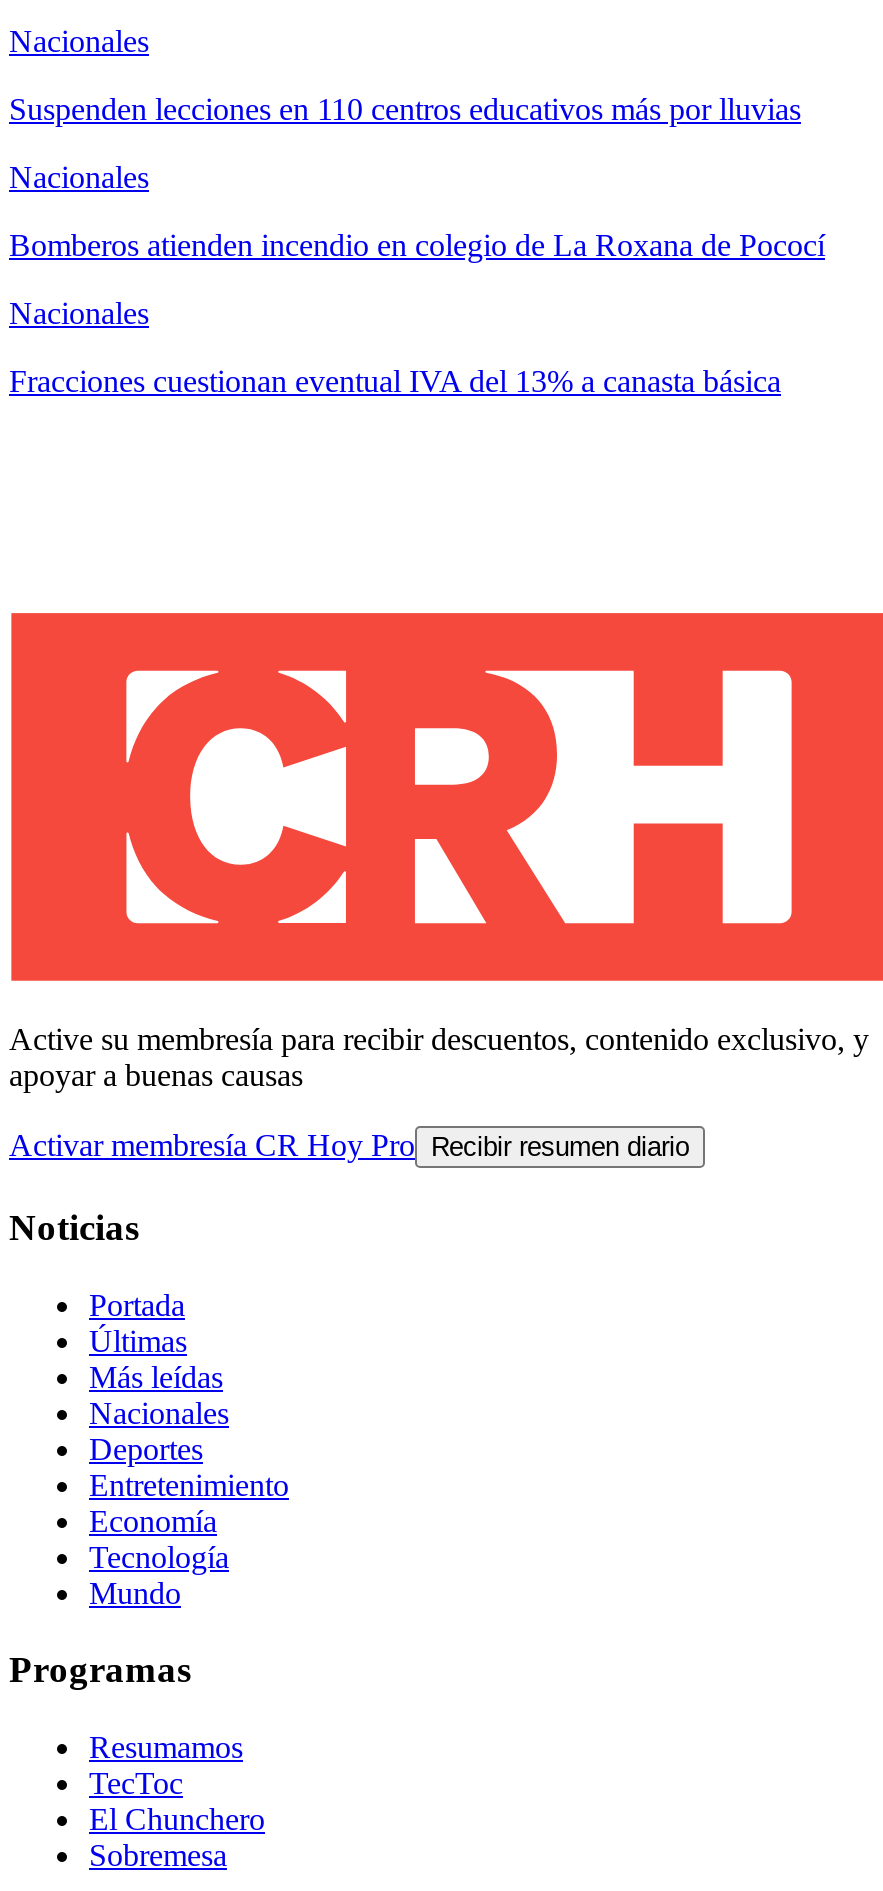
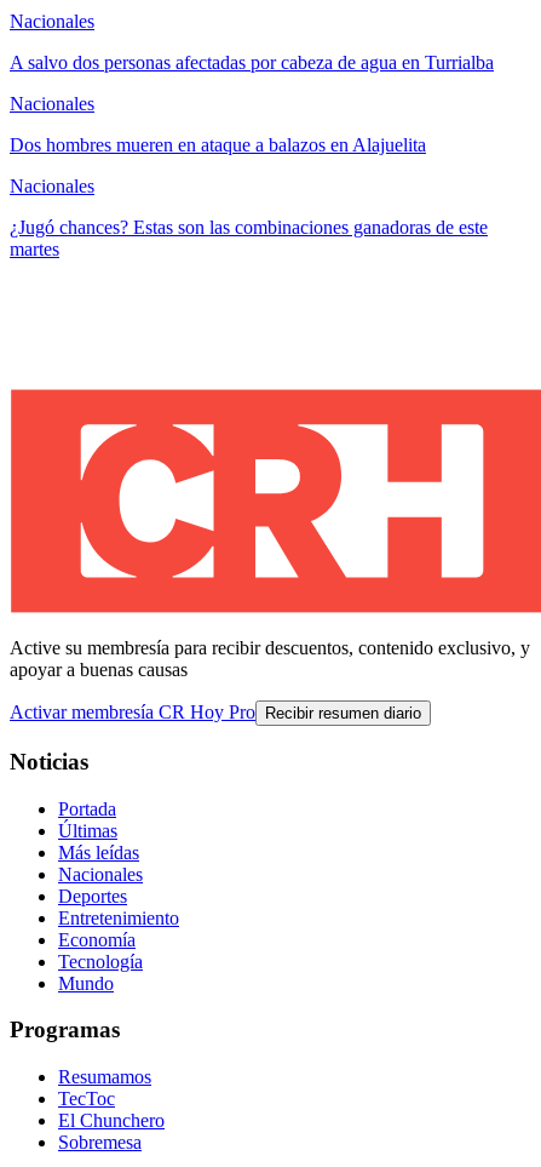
[9,92,801,126] Suspenden lecciones en 110 centros educativos más por lluvias -> [10,52,494,73] A salvo dos personas afectadas por cabeza de agua en Turrialba
[9,228,825,262] Bomberos atienden incendio en colegio de La Roxana de Pococí -> [10,135,426,155] Dos hombres mueren en ataque a balazos en Alajuelita
[9,364,781,398] Fracciones cuestionan eventual IVA del 13% a canasta básica -> [10,217,488,260] ¿Jugó chances? Estas son las combinaciones ganadoras de este | martes

